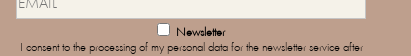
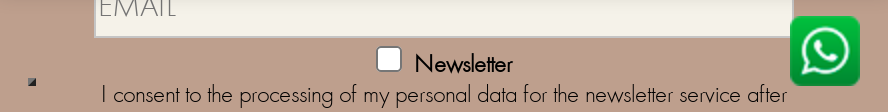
none -> [788,14,862,88] [image]

